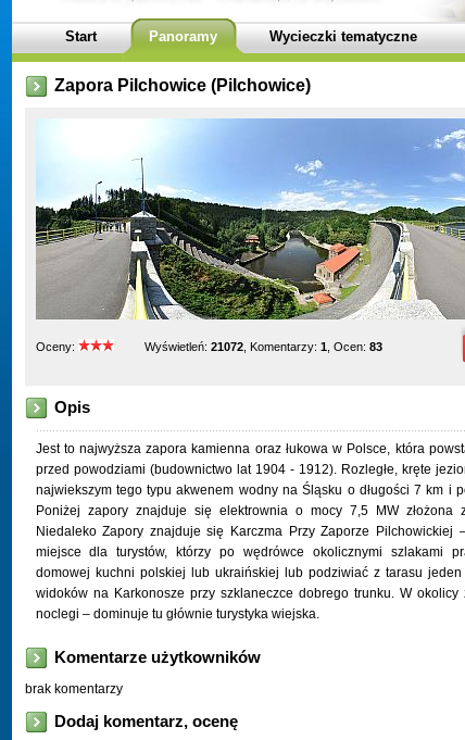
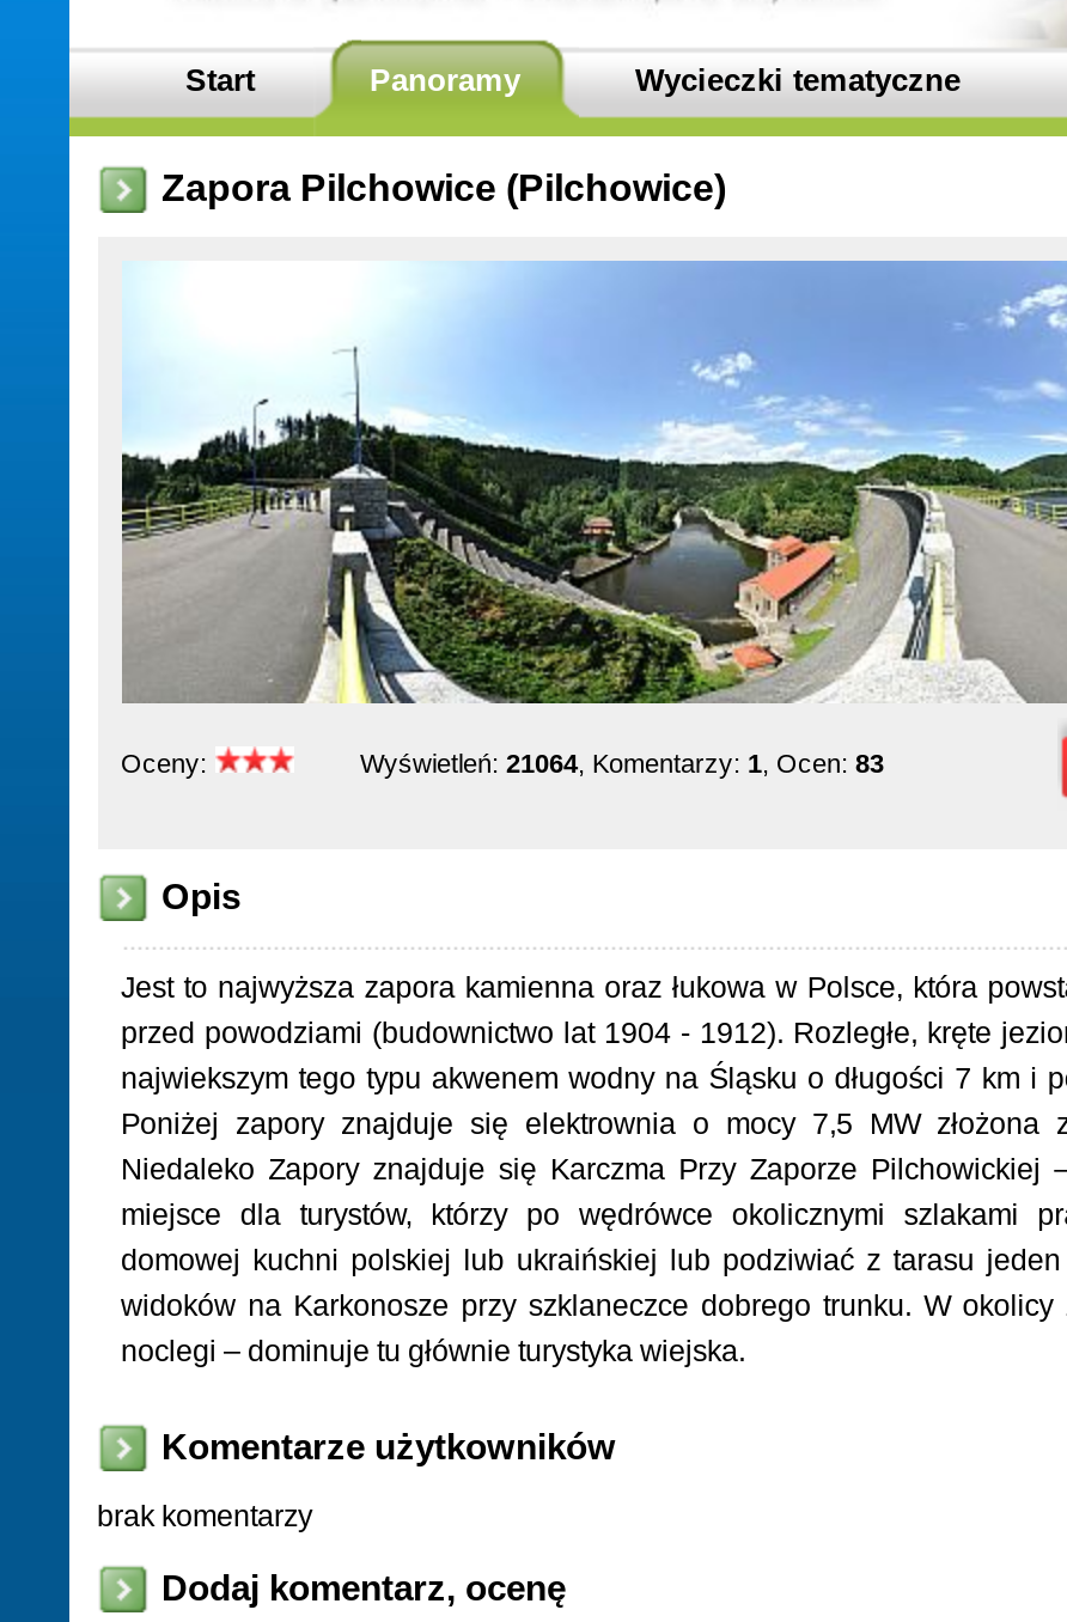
[144,340,382,353] Wyświetleń: 21072, Komentarzy: 1, Ocen: 83 -> [360,749,884,778] Wyświetleń: 21064, Komentarzy: 1, Ocen: 83

